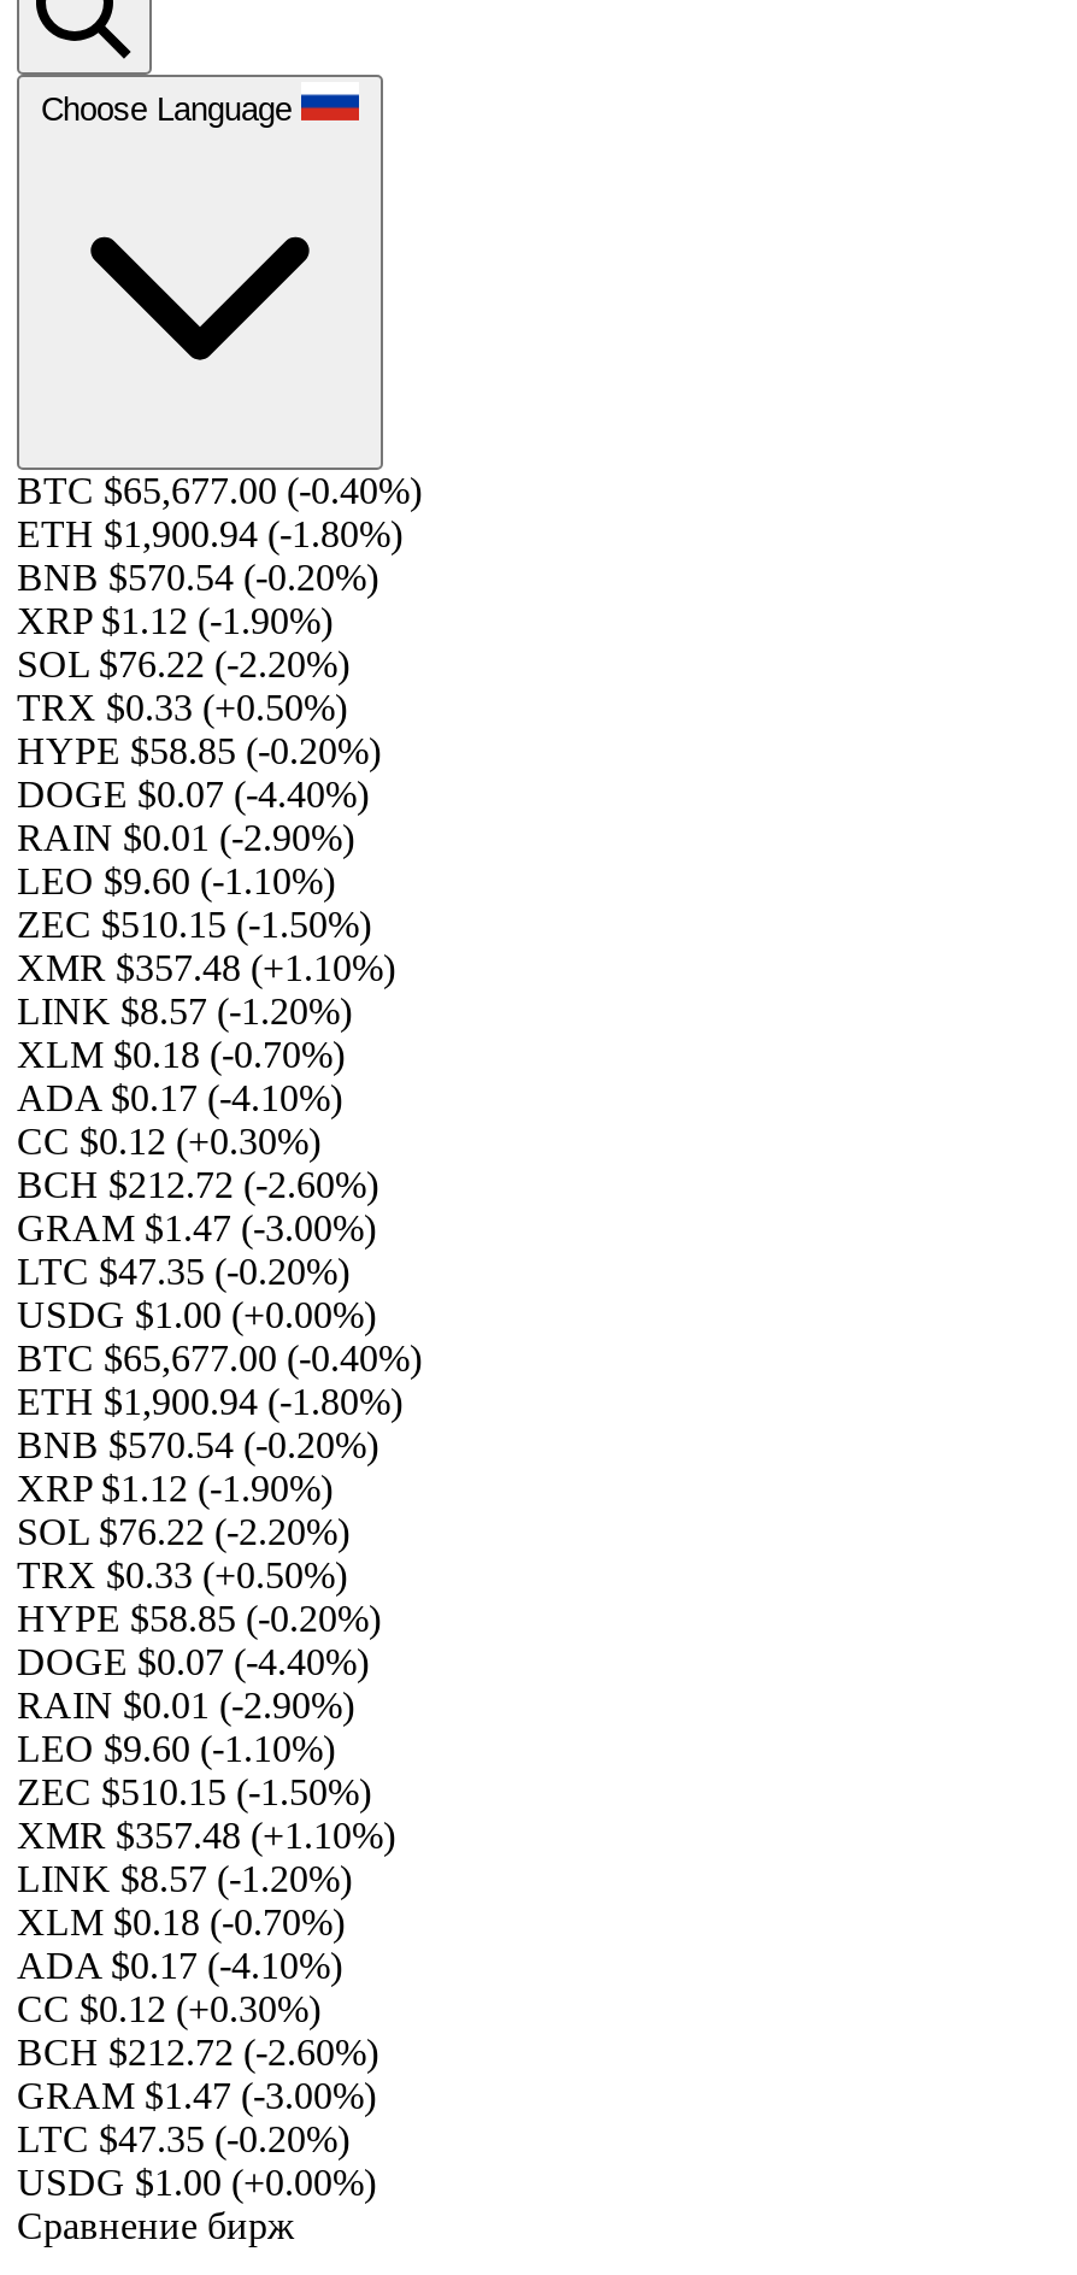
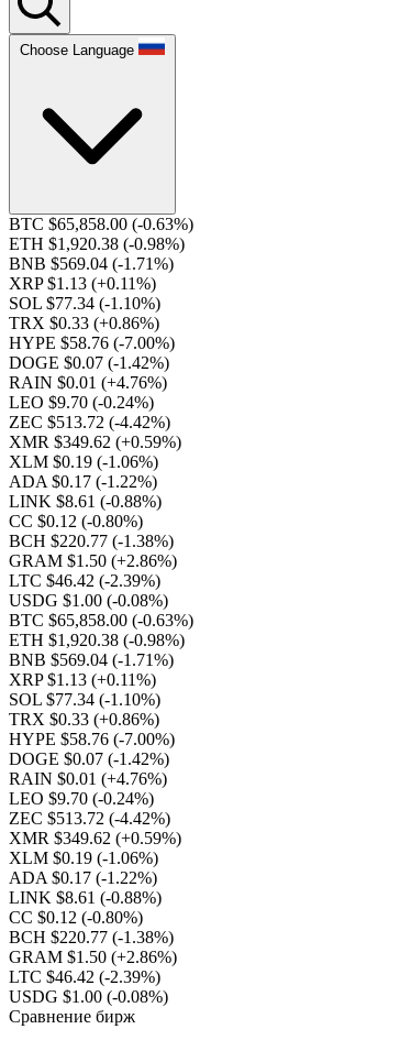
[17,470,422,2203] BTC $65,677.00(-0.40%) | ETH $1,900.94 (-1.80%) | BNB $570.54 (-0.20%) | XRP $1.12 (-1.90%) | SOL $76.22(-2.20%) | TRX $0.33 (+0.50%) | HYPE $58.85 (-0.20%) | DOGE $0.07 (-4.40%) | RAIN $0.01 (-2.90%) | LEO $9.60 (-1.10%) | ZEC $510.15 (-1.50%) | XMR $357.48(+1.10%) | LINK $8.57 (-1.20%) | XLM $0.18 (-0.70%) | ADA $0.17 (-4.10%) | CC $0.12 (+0.30%) | BCH $212.72 (-2.60%) | GRAM $1.47 (-3.00%) | LTC $47.35 (-0.20%) | USDG $1.00(+0.00%) | BTC $65,677.00 (-0.40%) | ETH $1,900.94 (-1.80%) | BNB $570.54 (-0.20%) | XRP $1.12 (-1.90%) | SOL $76.22(-2.20%) | TRX $0.33 (+0.50%) | HYPE $58.85 (-0.20%) | DOGE $0.07 (-4.40%) | RAIN $0.01 (-2.90%) | LEO $9.60 (-1.10%) | ZEC $510.15 (-1.50%) | XMR $357.48(+1.10%) | LINK $8.57 (-1.20%) | XLM $0.18 (-0.70%) | ADA $0.17 (-4.10%) | CC $0.12 (+0.30%) | BCH $212.72 (-2.60%) | GRAM $1.47 (-3.00%) | LTC $47.35 (-0.20%) | USDG $1.00(+0.00%) -> [9,215,193,1006] BTC $65,858.00(-0.63%) | ETH $1,920.38 (-0.98%) | BNB $569.04 (-1.71%) | XRP $1.13 (+0.11%) | SOL $77.34(-1.10%) | TRX $0.33 (+0.86%) | HYPE $58.76 (-7.00%) | DOGE $0.07 (-1.42%) | RAIN $0.01 (+4.76%) | LEO $9.70 (-0.24%) | ZEC $513.72 (-4.42%) | XMR $349.62(+0.59%) | XLM $0.19 (-1.06%) | ADA $0.17 (-1.22%) | LINK $8.61 (-0.88%) | CC $0.12 (-0.80%) | BCH $220.77 (-1.38%) | GRAM $1.50 (+2.86%) | LTC $46.42 (-2.39%) | USDG $1.00(-0.08%) | BTC $65,858.00 (-0.63%) | ETH $1,920.38 (-0.98%) | BNB $569.04 (-1.71%) | XRP $1.13 (+0.11%) | SOL $77.34(-1.10%) | TRX $0.33 (+0.86%) | HYPE $58.76 (-7.00%) | DOGE $0.07 (-1.42%) | RAIN $0.01 (+4.76%) | LEO $9.70 (-0.24%) | ZEC $513.72 (-4.42%) | XMR $349.62(+0.59%) | XLM $0.19 (-1.06%) | ADA $0.17 (-1.22%) | LINK $8.61 (-0.88%) | CC $0.12 (-0.80%) | BCH $220.77 (-1.38%) | GRAM $1.50 (+2.86%) | LTC $46.42 (-2.39%) | USDG $1.00(-0.08%)

